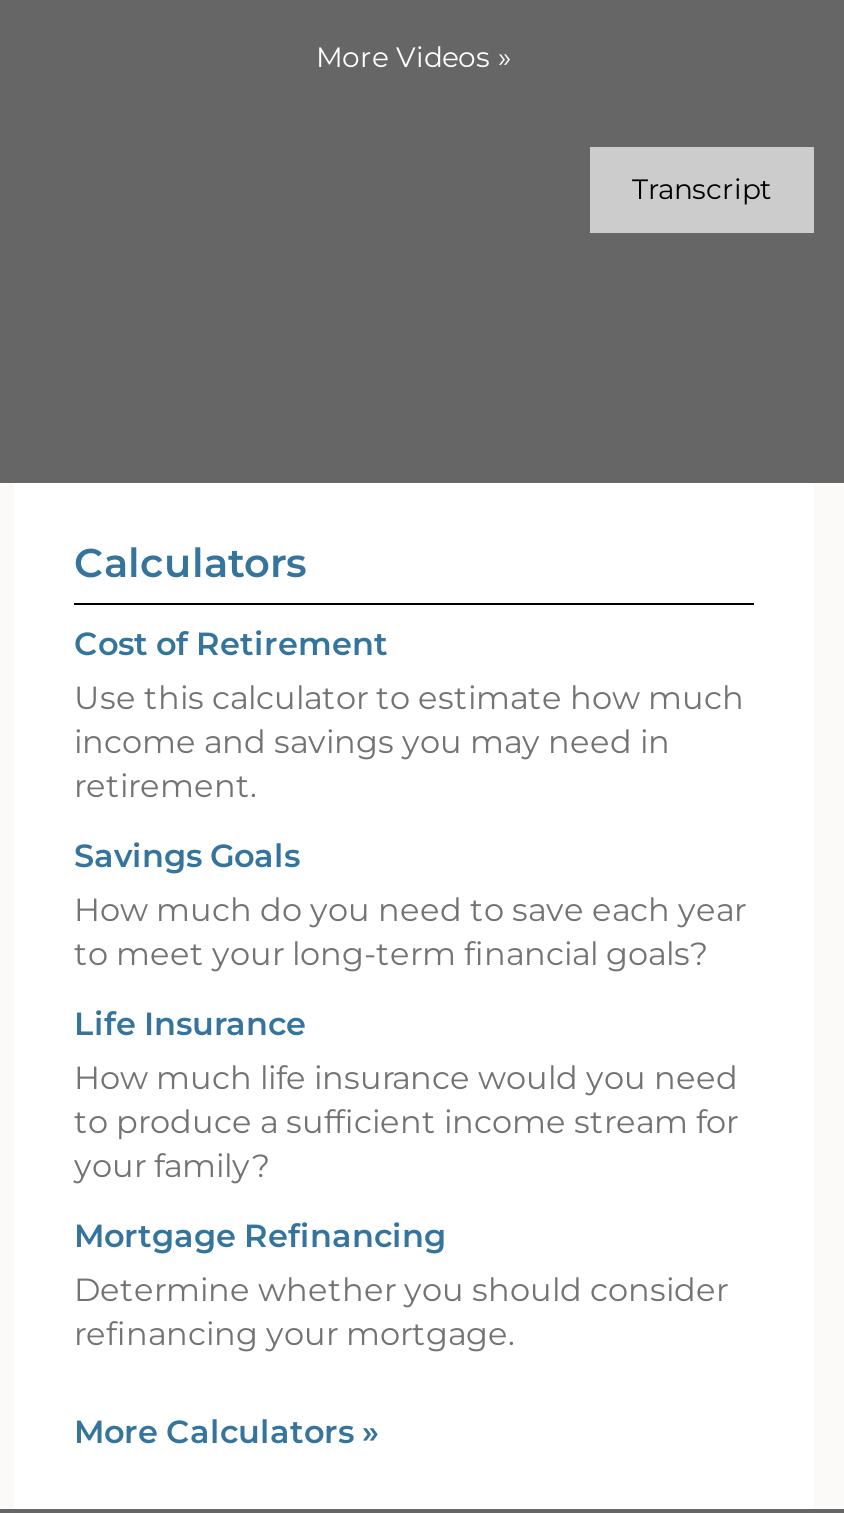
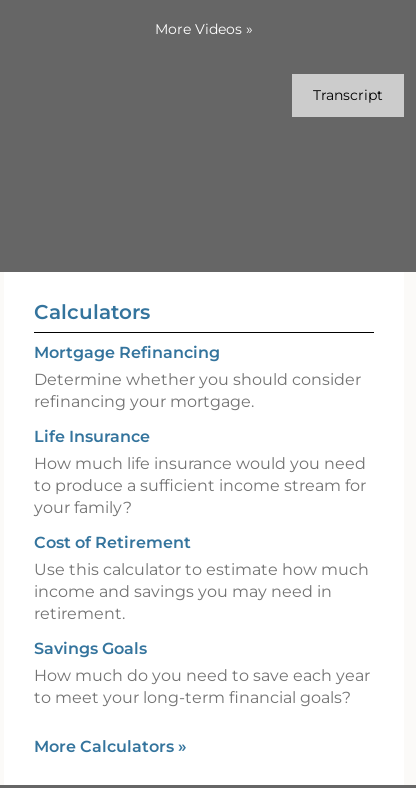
moved [74,624,746,972] -> [34,533,370,707]: Cost of Retirement | Use this calculator to estimate how much | income and savings you may need in | retirement. | Savings Goals | How much do you need to save each year | to meet your long-term financial goals?
moved [74,1004,738,1352] -> [34,343,366,517]: Mortgage Refinancing | Determine whether you should consider | refinancing your mortgage. | Life Insurance | How much life insurance would you need | to produce a sufficient income stream for | your family?

